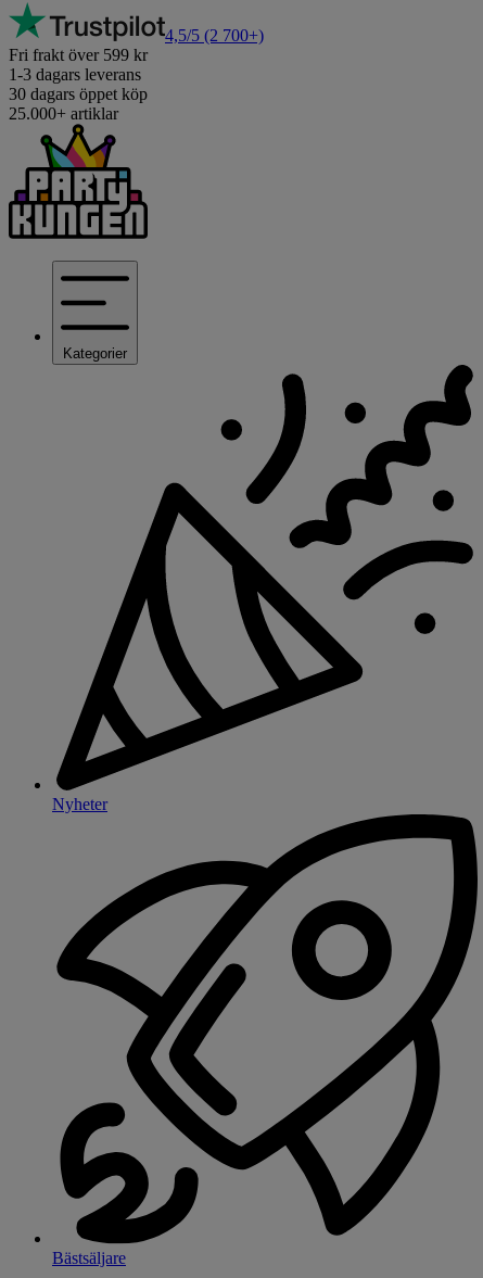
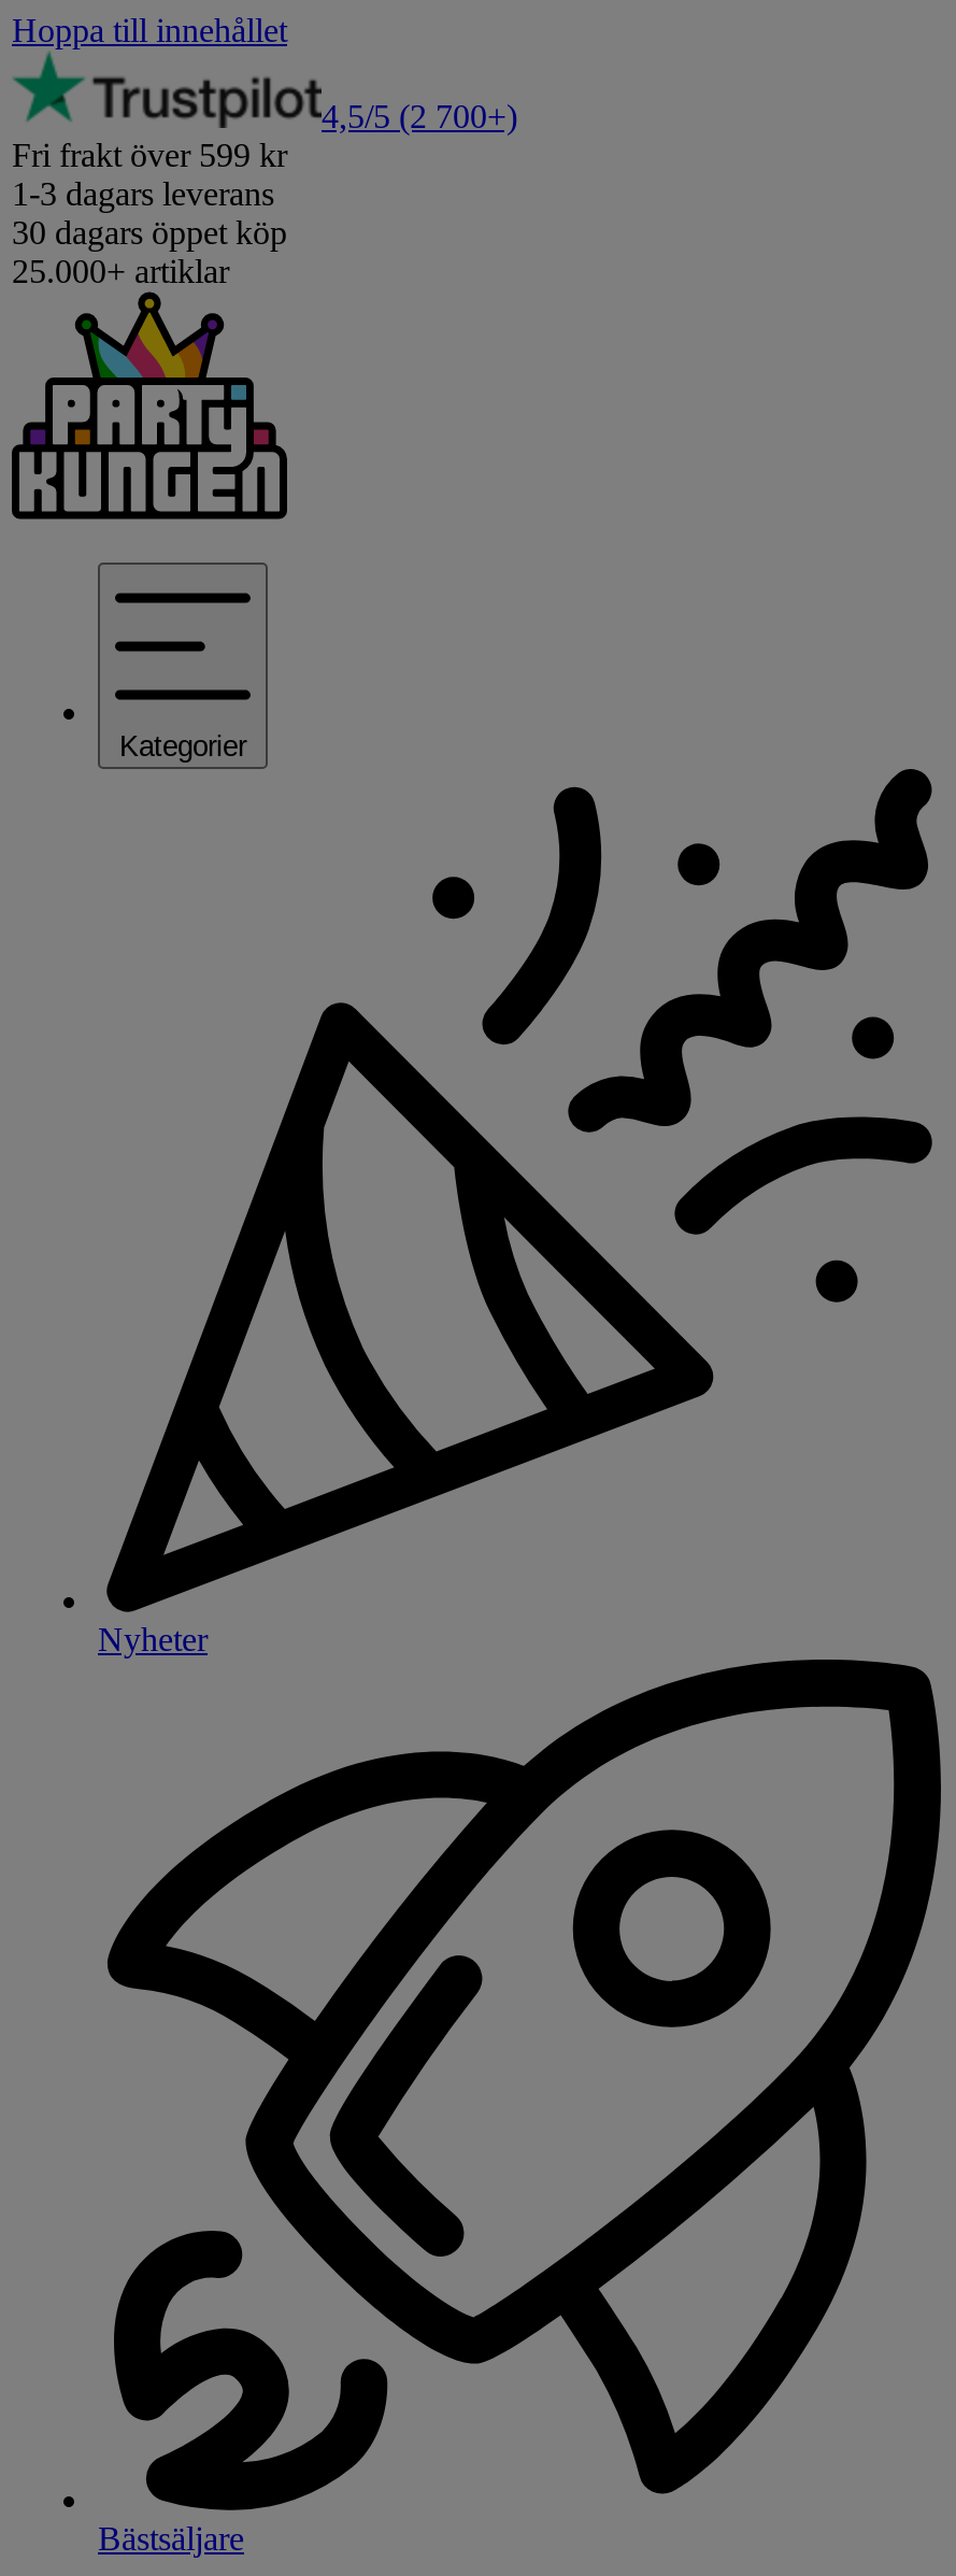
none -> [12,12,287,48] Hoppa till innehållet

